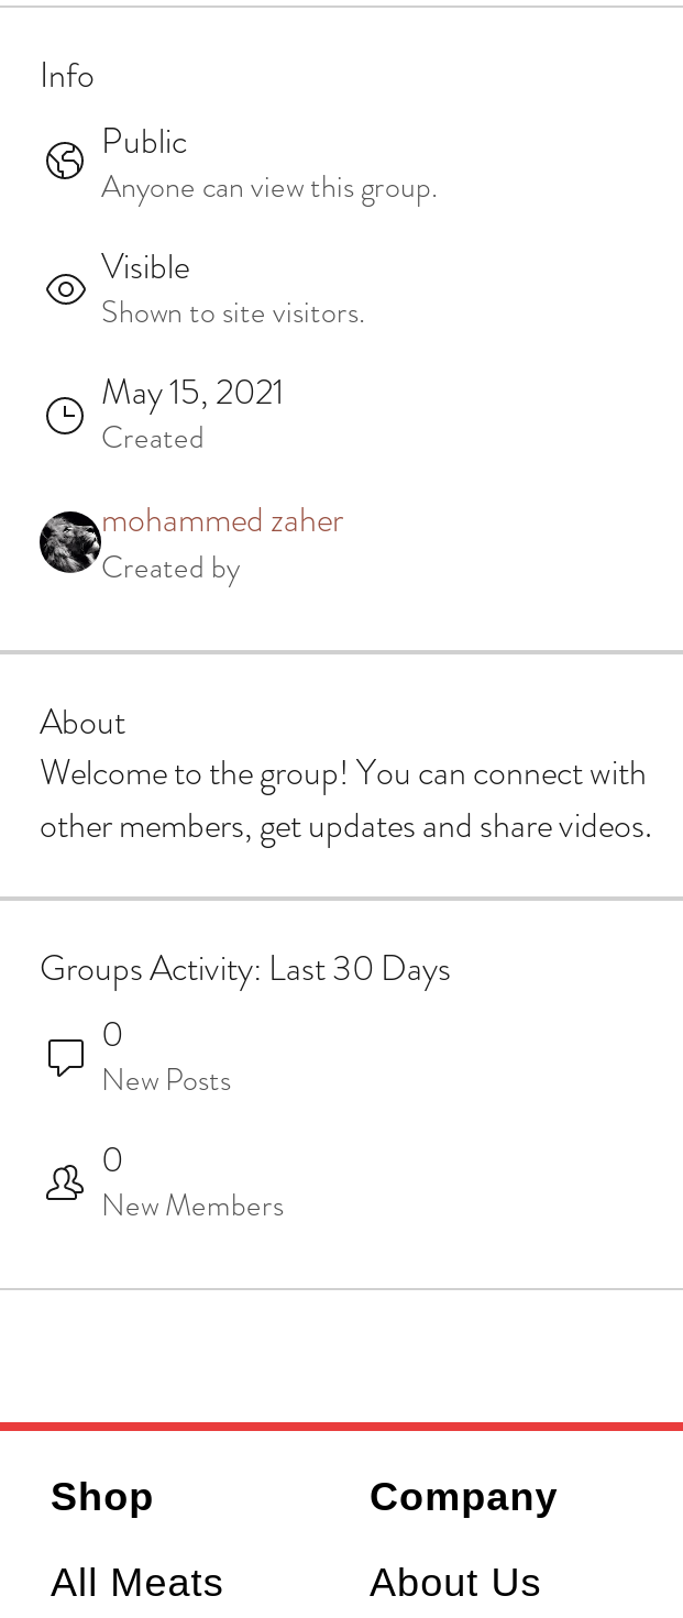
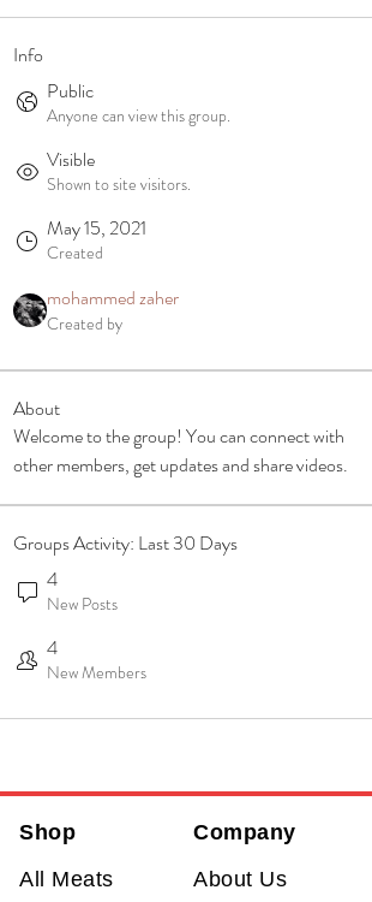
[101,1009,123,1059] 0 -> [47,565,58,593] 4
[101,1134,123,1185] 0 -> [47,634,58,661] 4

